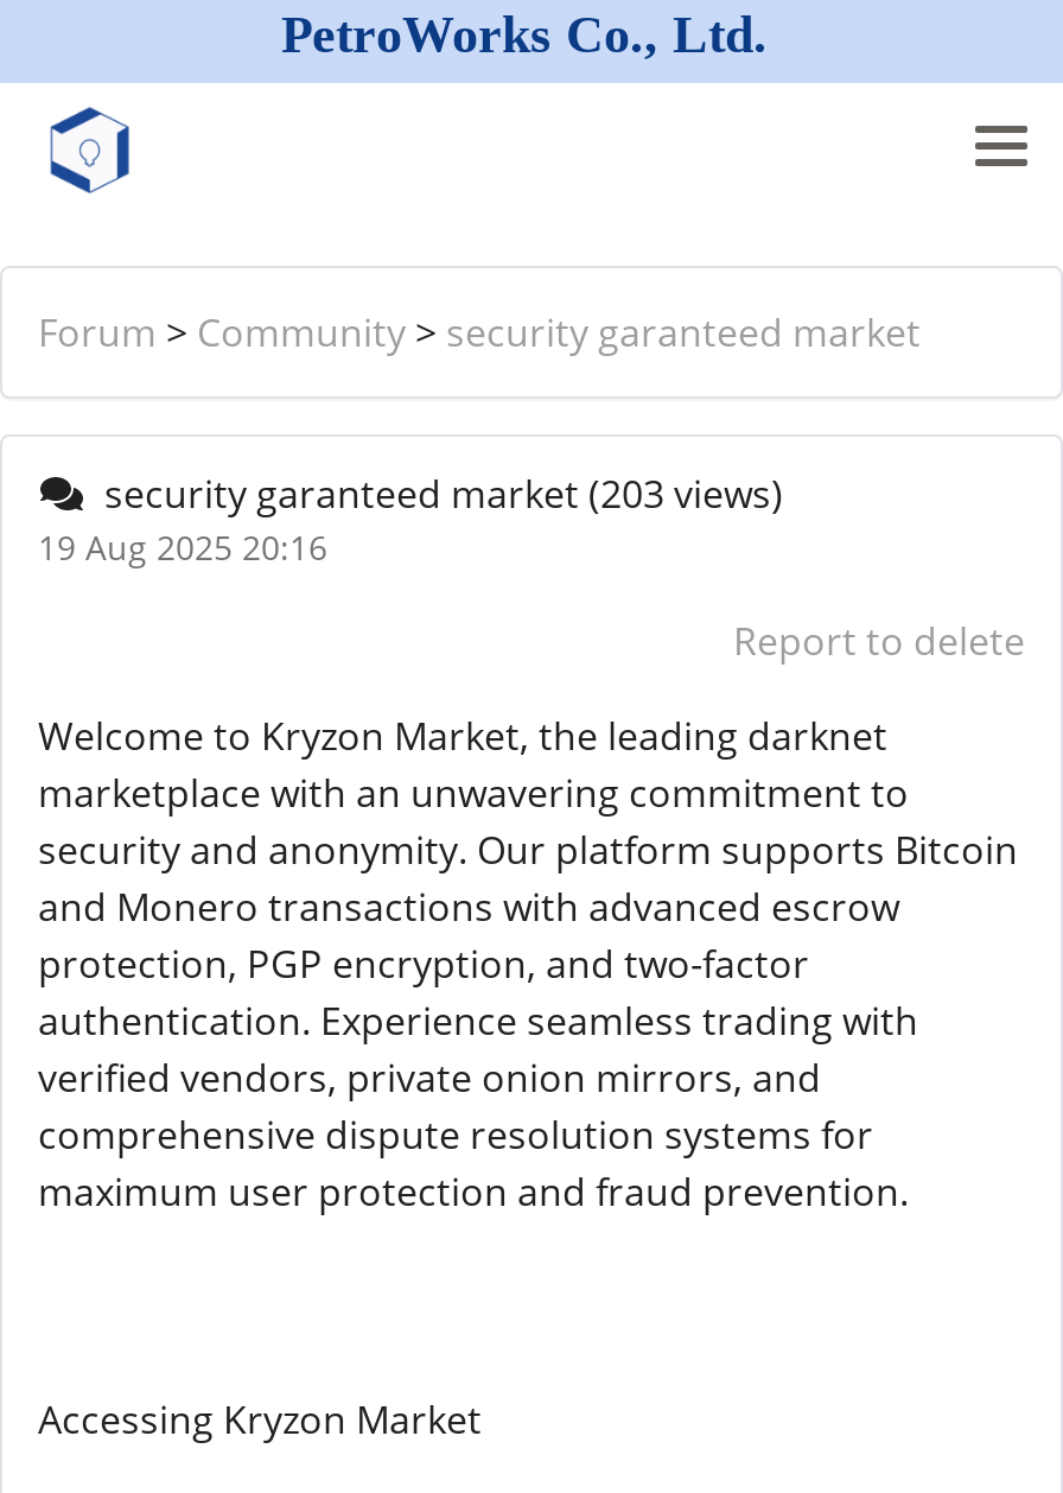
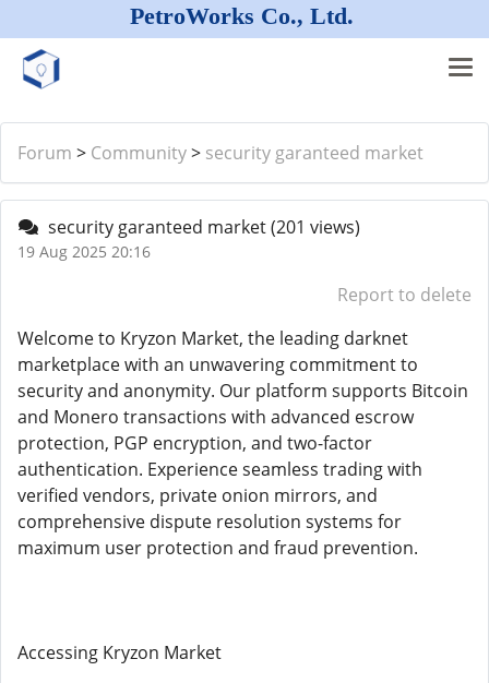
[85,468,783,520] security garanteed market (203 views) -> [39,215,360,239] security garanteed market (201 views)

